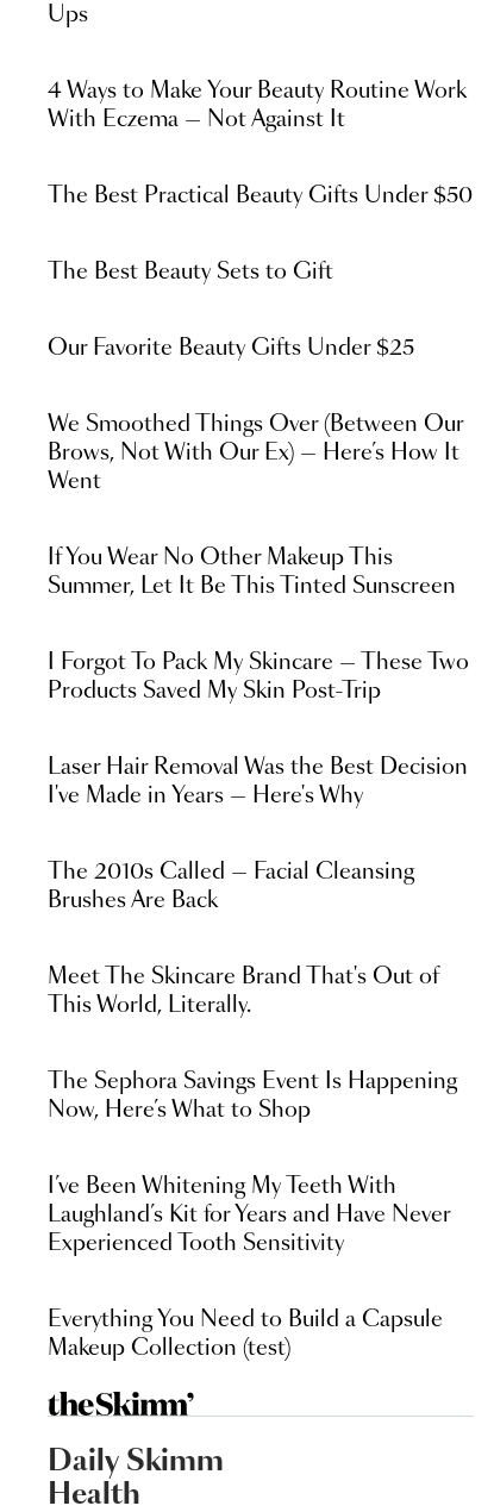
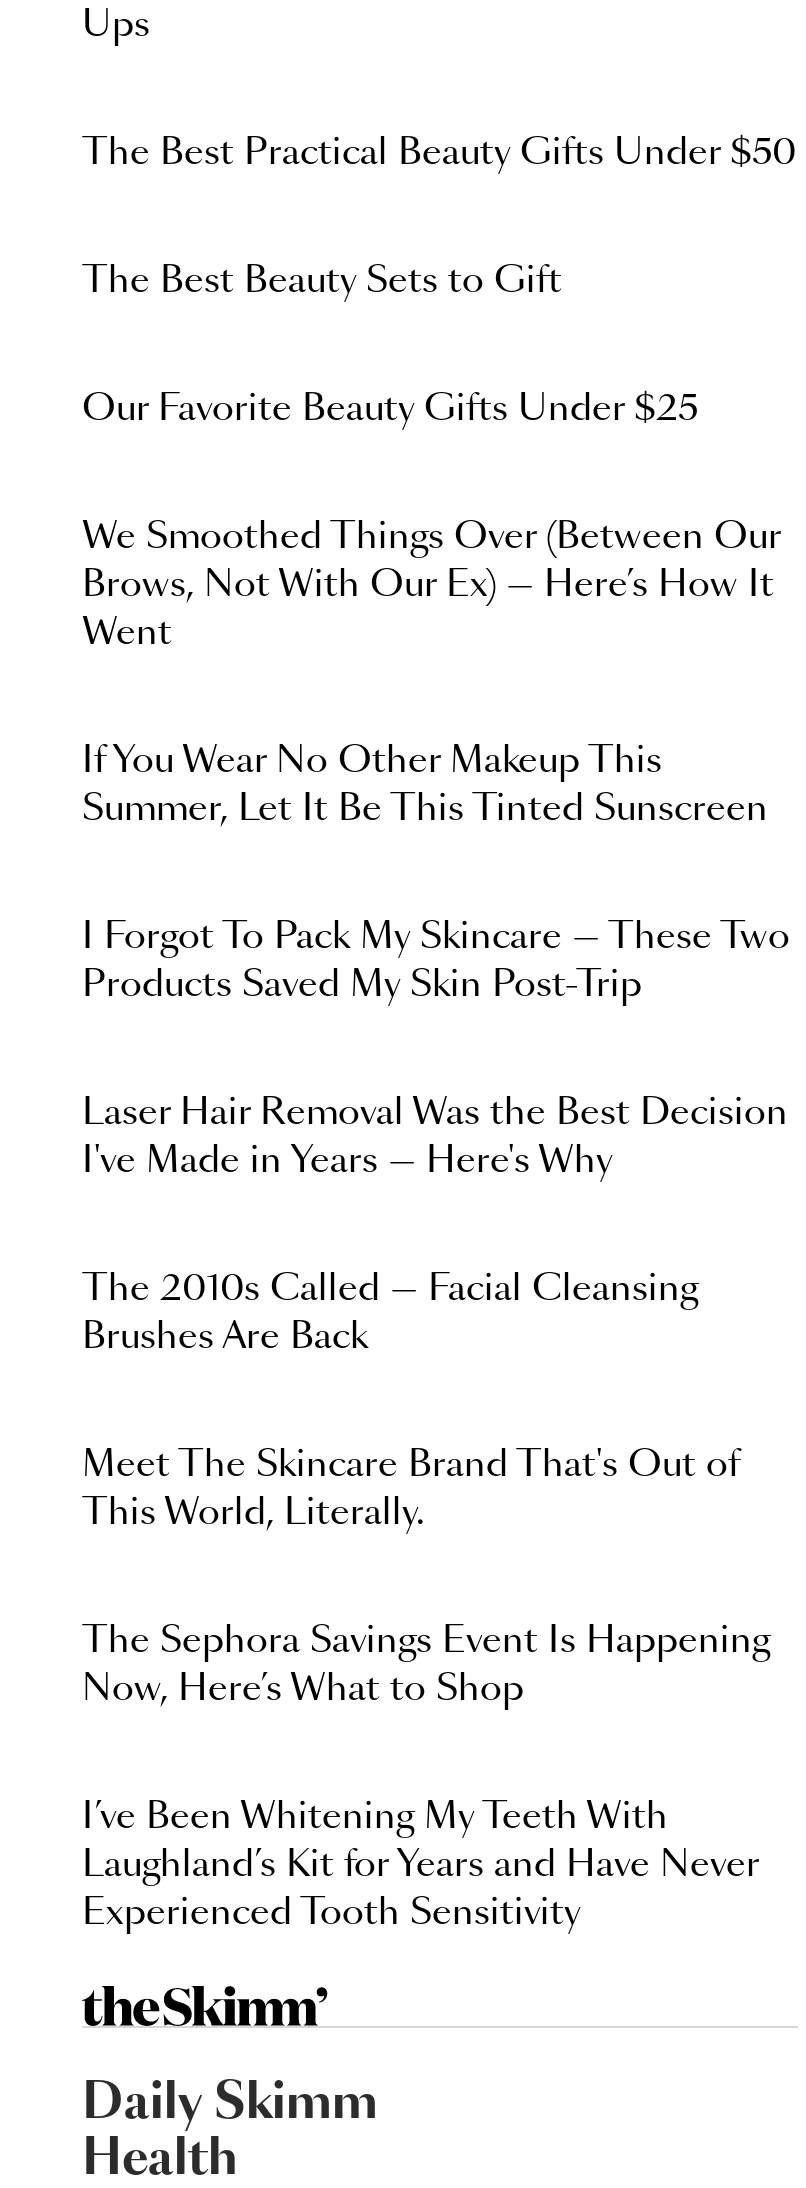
[48,81,467,131] 4 Ways to Make Your Beauty Routine Work | With Eczema — Not Against It -> none
[48,1310,443,1360] Everything You Need to Build a Capsule | Makeup Collection (test) -> none

